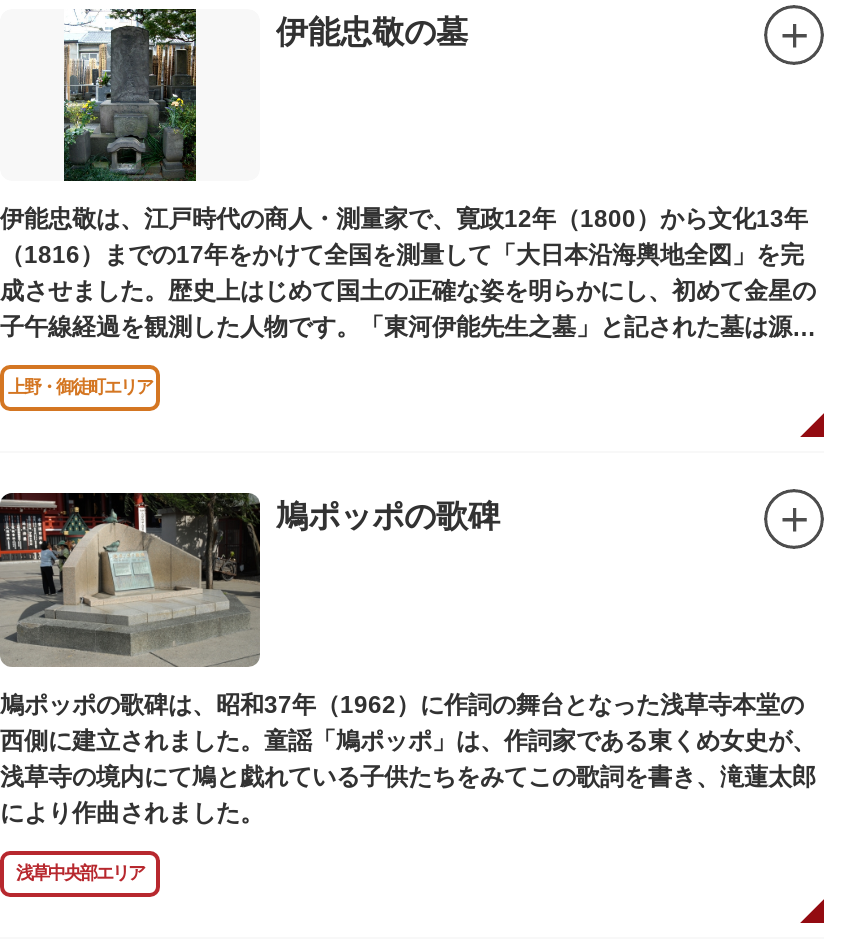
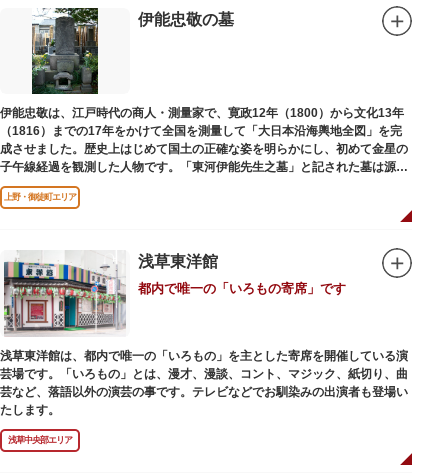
[6,491,500,669] [image] | 鳩ポッポの歌碑 -> [3,250,346,337] [image] | 浅草東洋館 | 都内で唯一の「いろもの寄席」です
[0,691,816,827] 鳩ポッポの歌碑は、昭和37年（1962）に作詞の舞台となった浅草寺本堂の | 西側に建立されました。童謡「鳩ポッポ」は、作詞家である東くめ女史が、 | 浅草寺の境内にて鳩と戯れている子供たちをみてこの歌詞を書き、滝蓮太郎 | により作曲されました。 -> [0,349,408,417] 浅草東洋館は、都内で唯一の「いろもの」を主とした寄席を開催している演 | 芸場です。「いろもの」とは、漫才、漫談、コント、マジック、紙切り、曲 | 芸など、落語以外の演芸の事です。テレビなどでお馴染みの出演者も登場い | たします。

